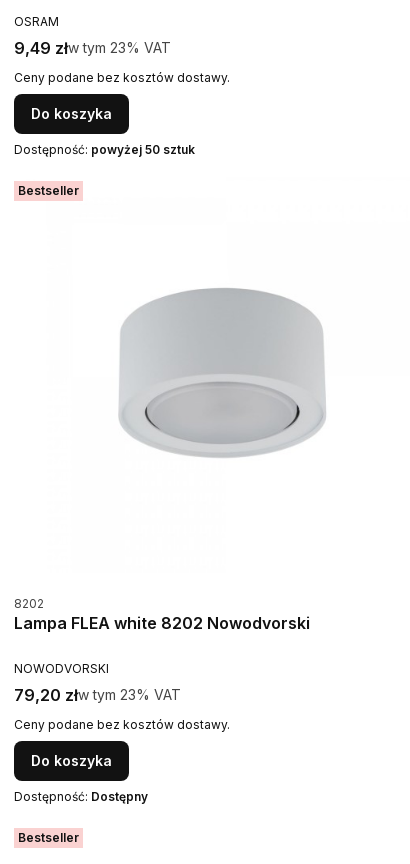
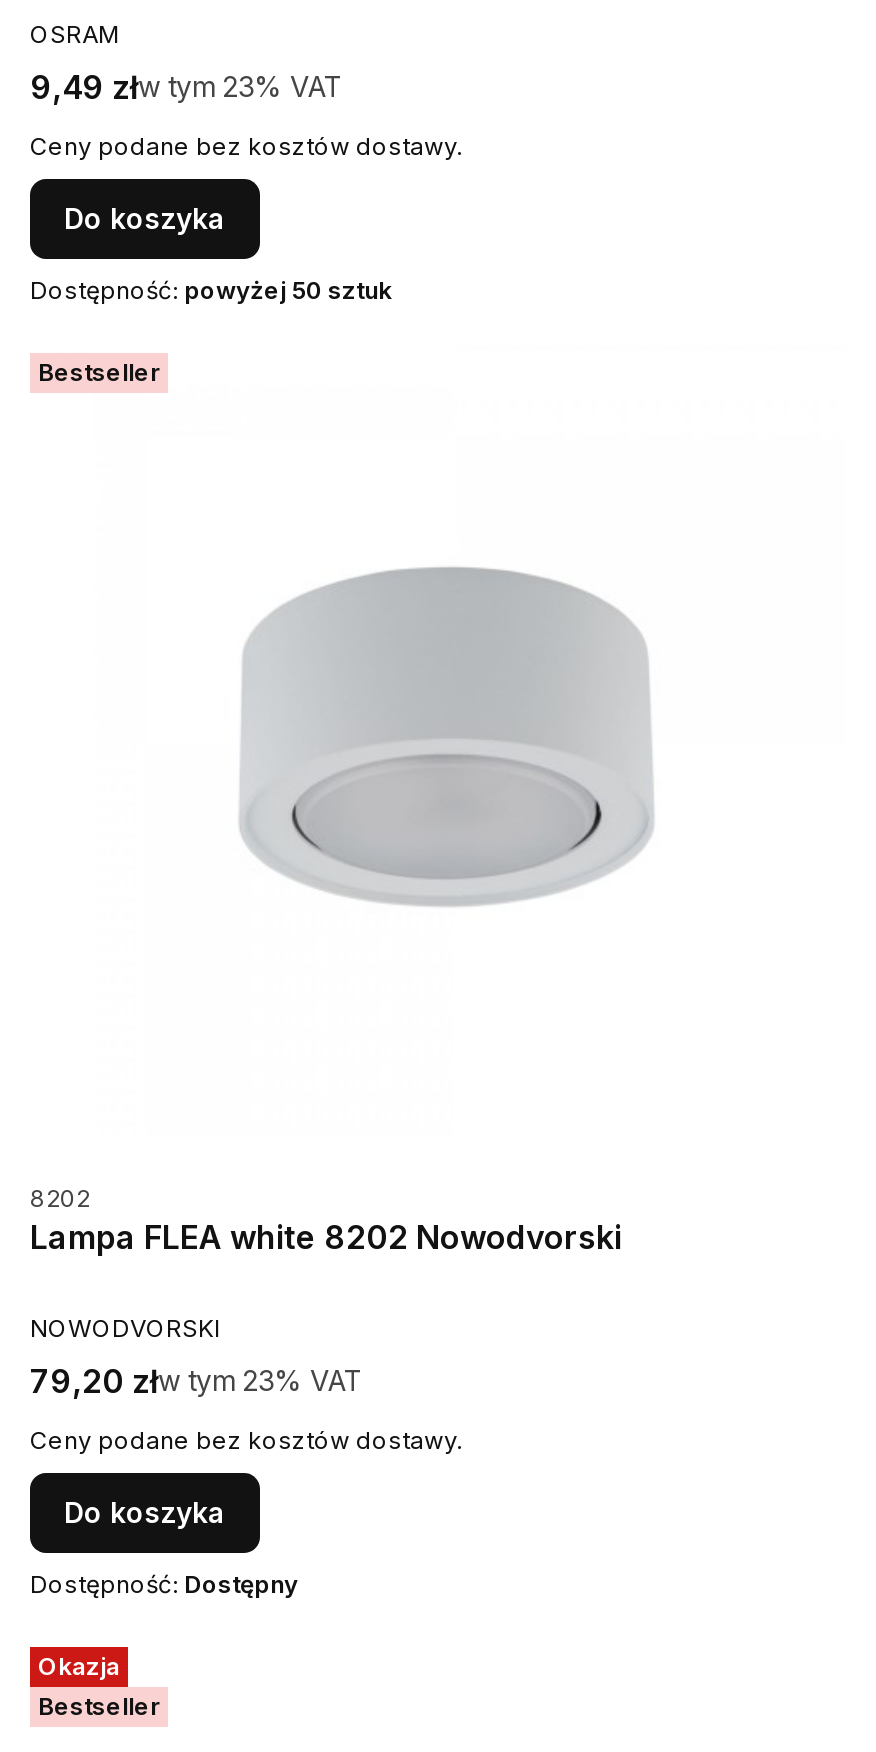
none -> [38,1652,120,1682] Okazja

